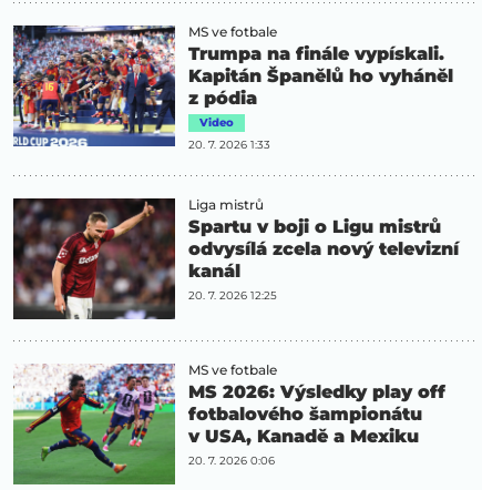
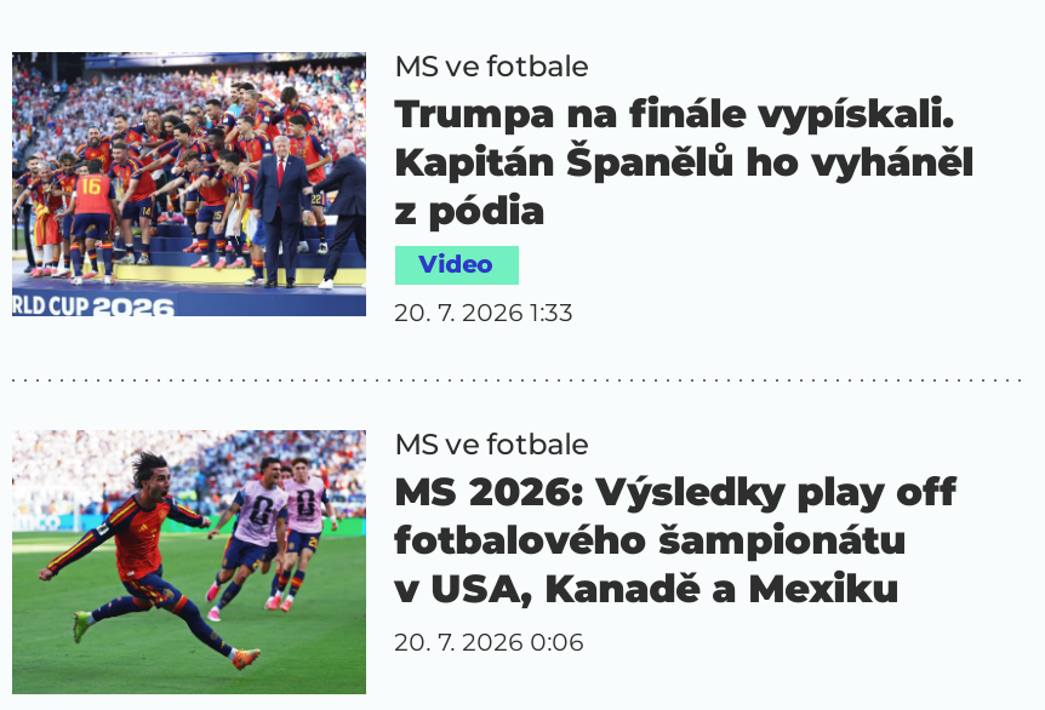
[12,196,458,320] [image] | Liga mistrů | Spartu v boji o Ligu mistrů | odvysílá zcela nový televizní | kanál | 20. 7. 2026 12:25 -> none

